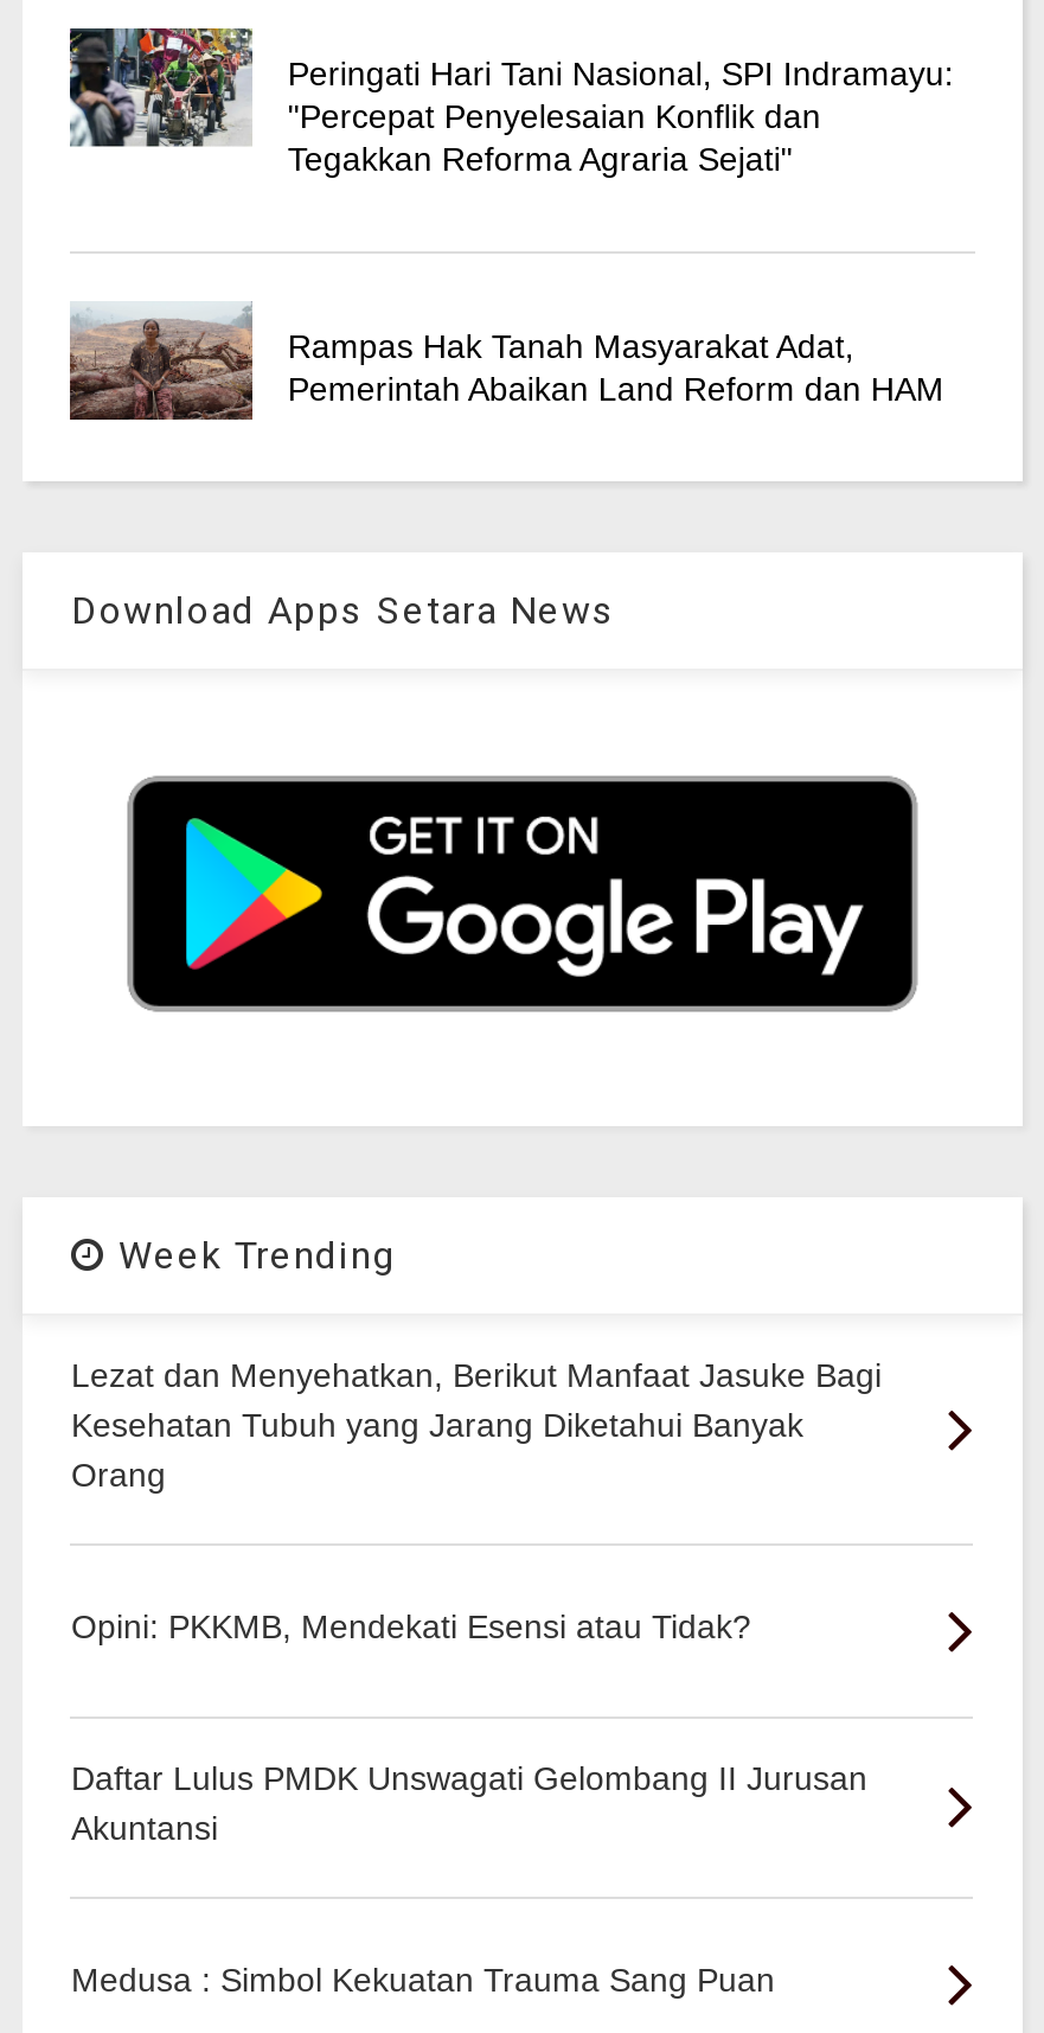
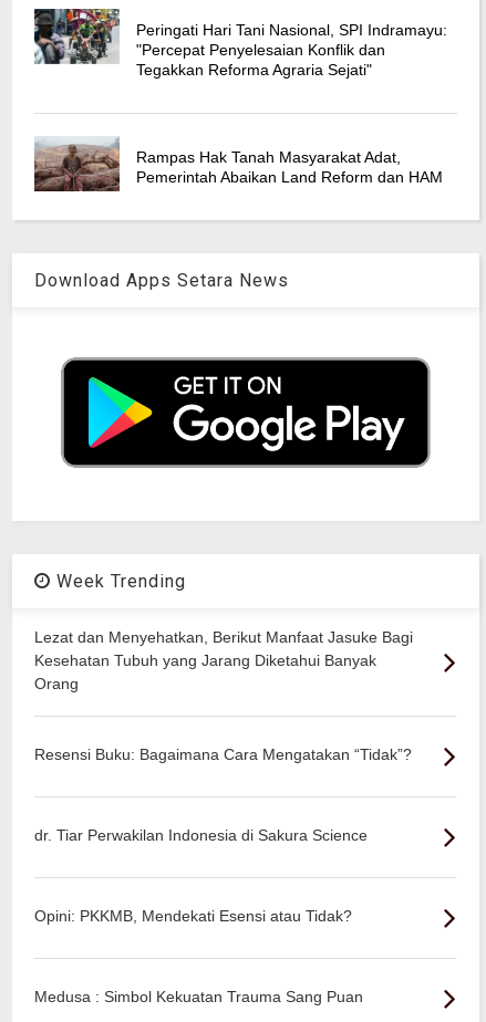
none -> [35,745,412,763] Resensi Buku: Bagaimana Cara Mengatakan “Tidak”?
none -> [35,826,368,843] dr. Tiar Perwakilan Indonesia di Sakura Science
moved [71,1606,751,1644] -> [35,907,352,924]: Opini: PKKMB, Mendekati Esensi atau Tidak?
[71,1758,867,1846] Daftar Lulus PMDK Unswagati Gelombang II Jurusan | Akuntansi -> none

